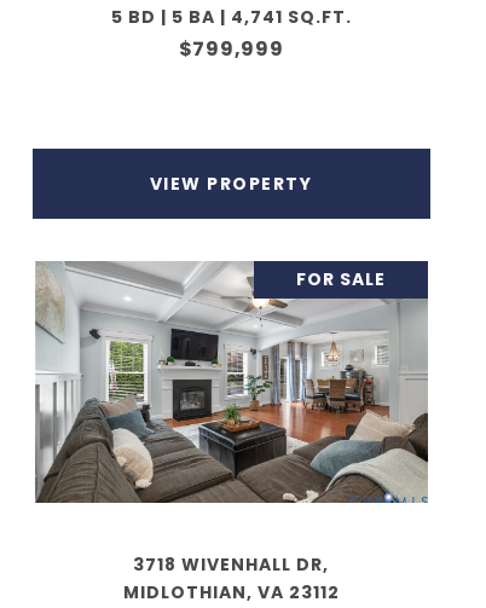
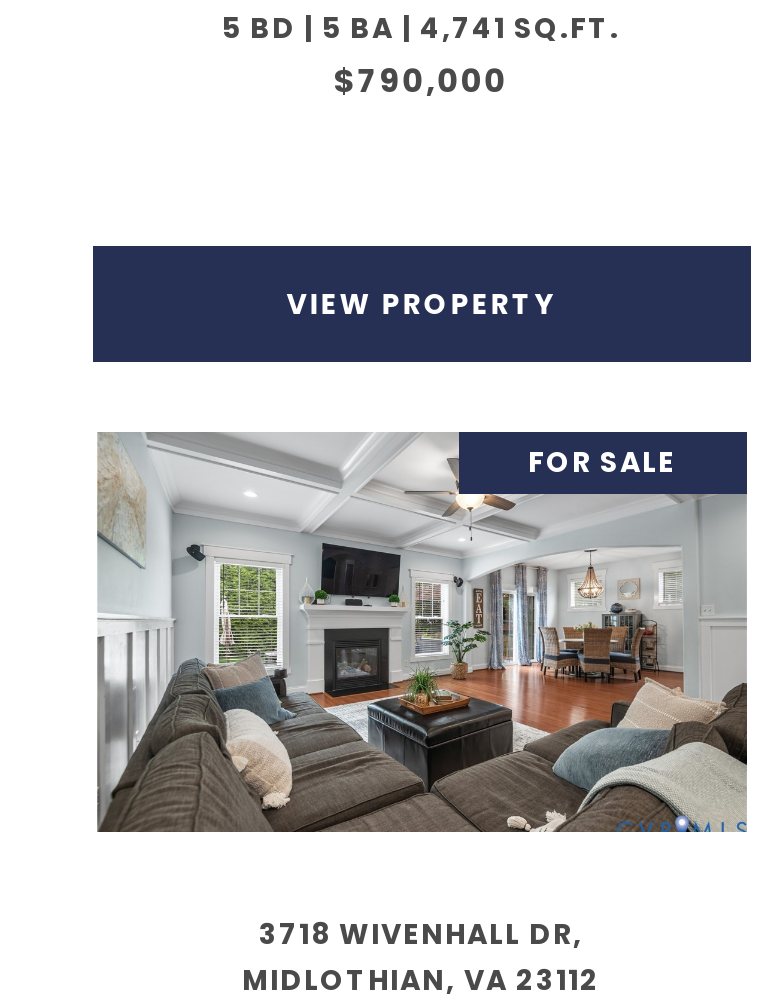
[178,35,283,63] $799,999 -> [334,58,508,104] $790,000

